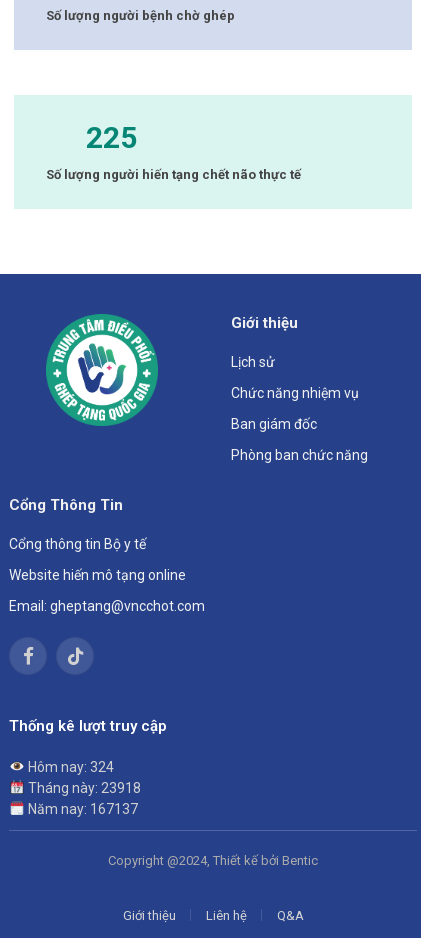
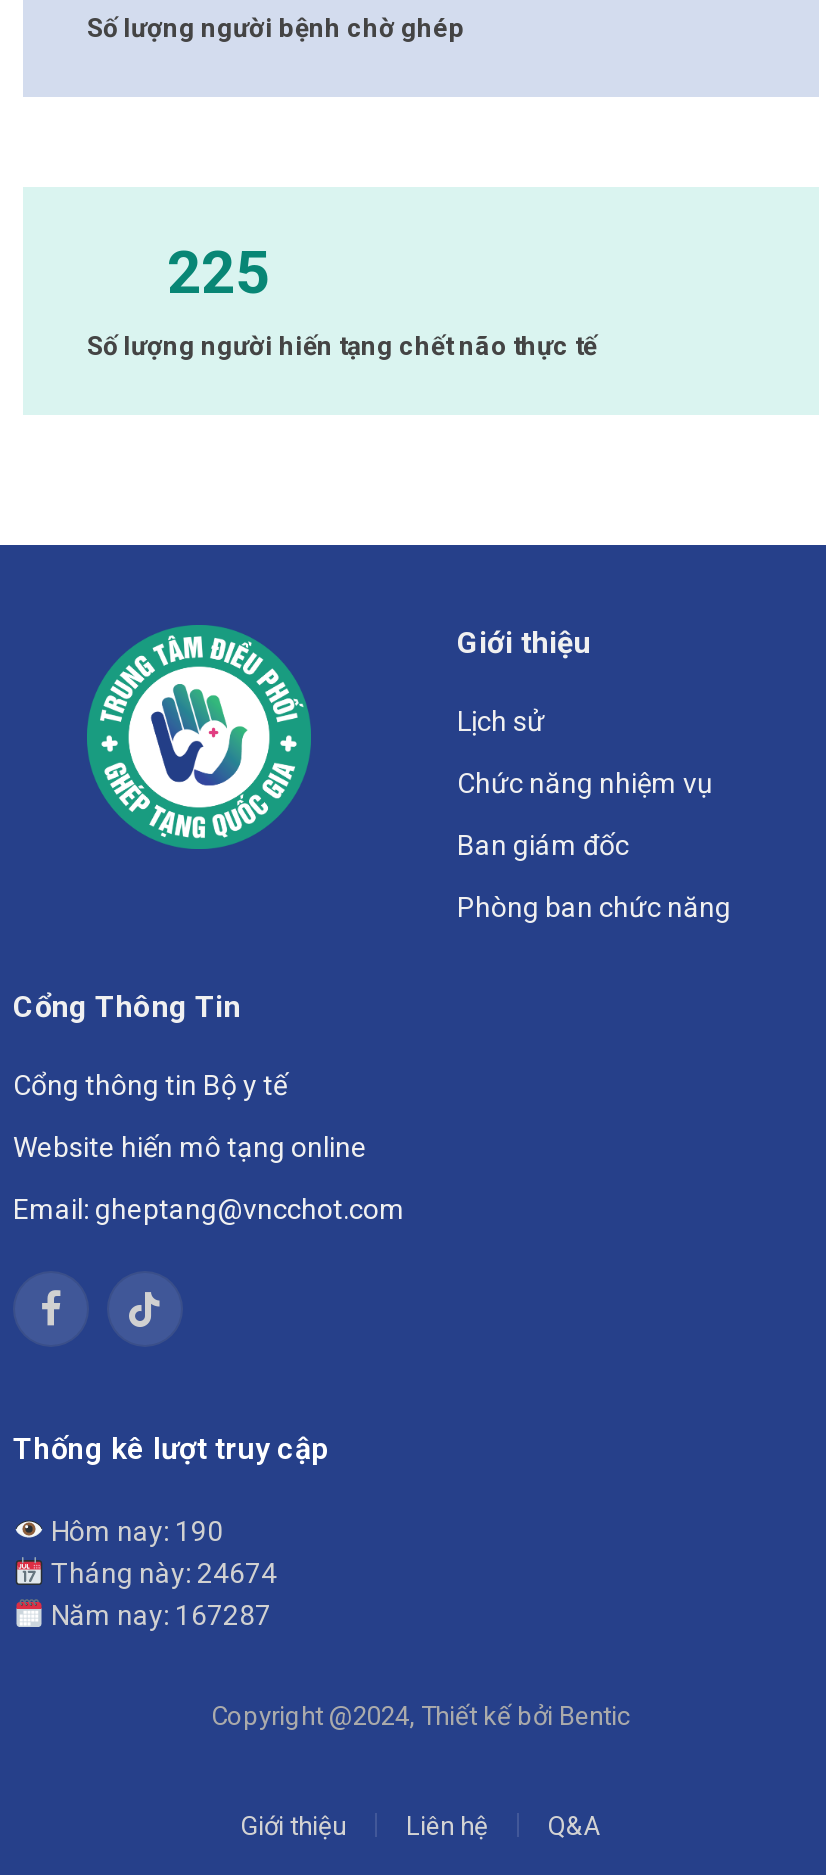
[25,759,114,775] Hôm nay: 324 -> [45,1515,223,1547] Hôm nay: 190
[25,780,141,796] Tháng này: 23918 -> [45,1557,277,1589] Tháng này: 24674
[25,801,138,817] Năm nay: 167137 -> [45,1599,271,1631] Năm nay: 167287

